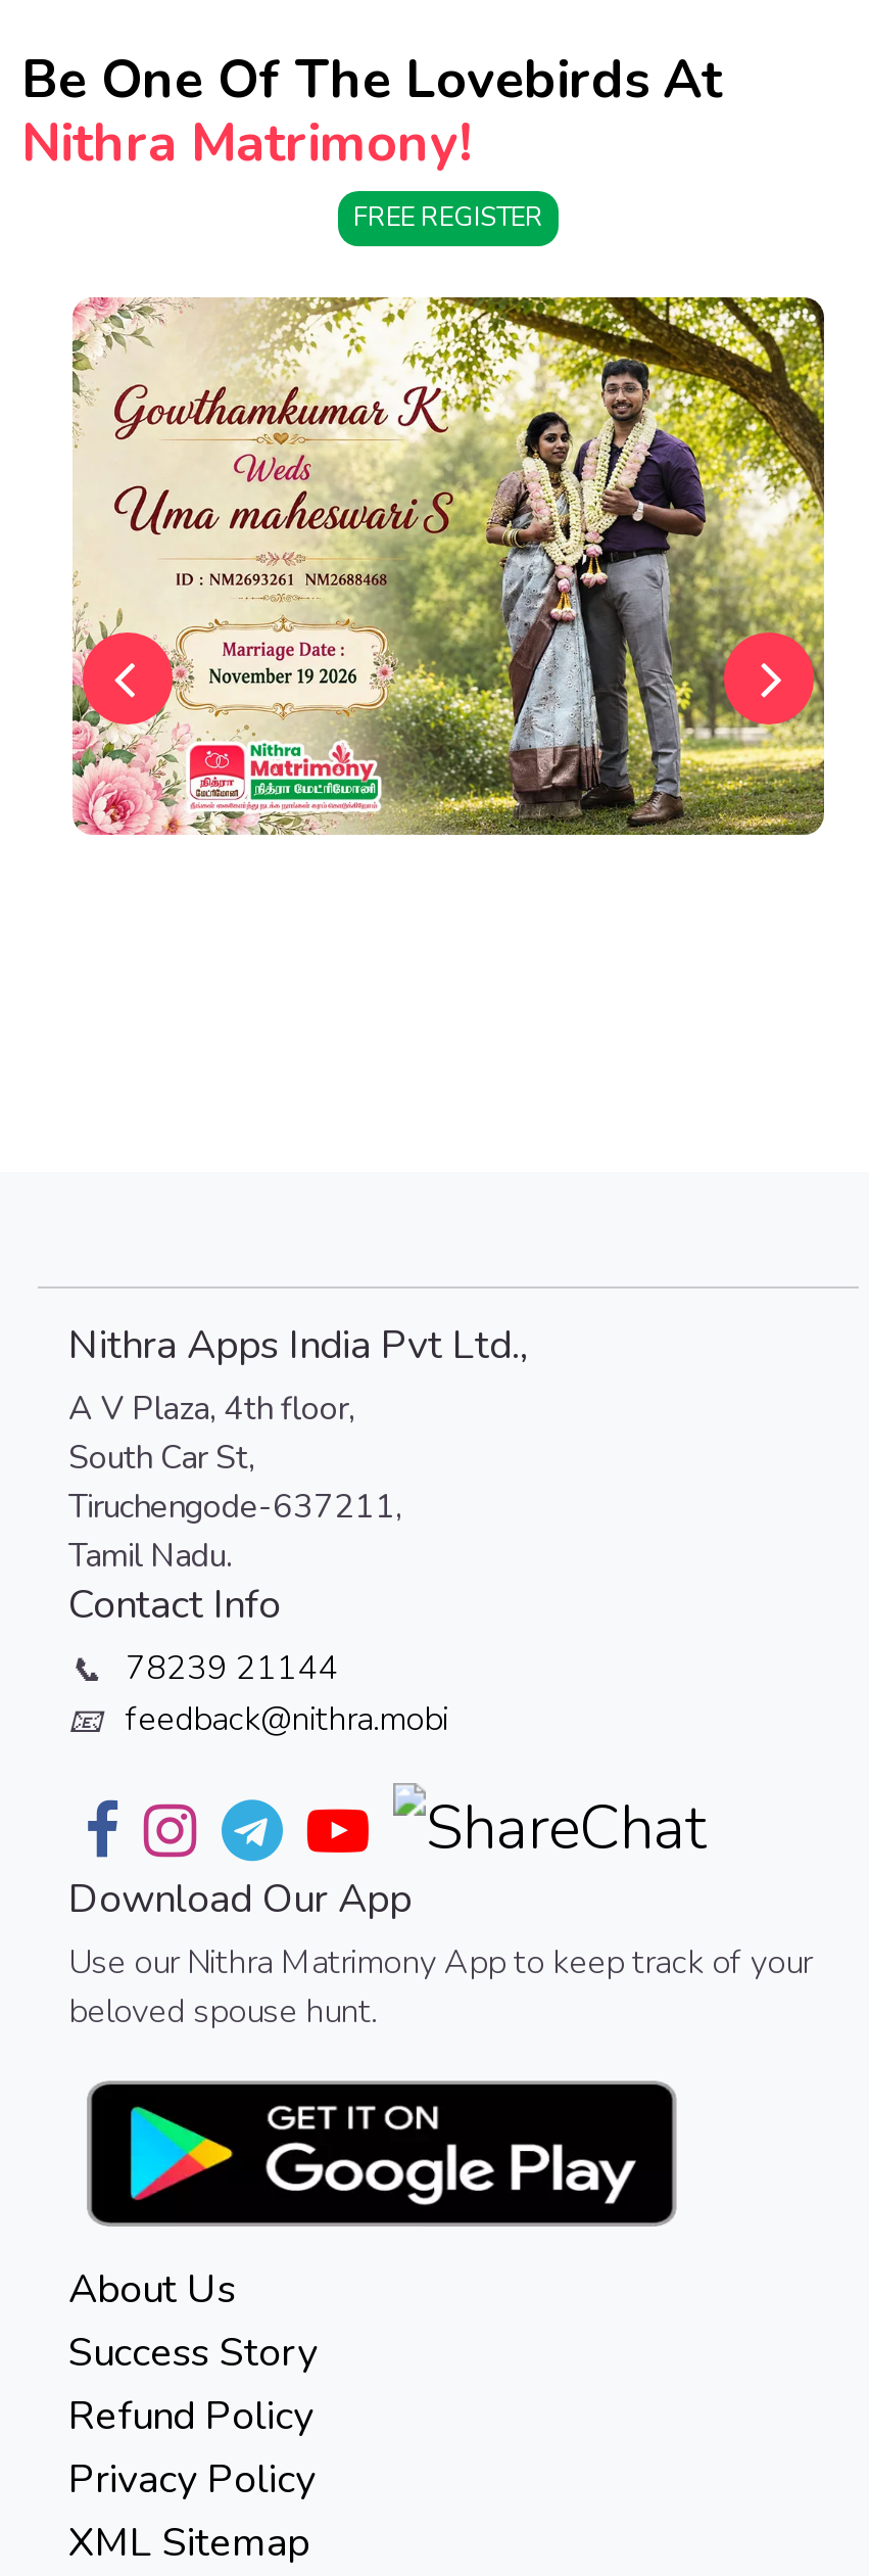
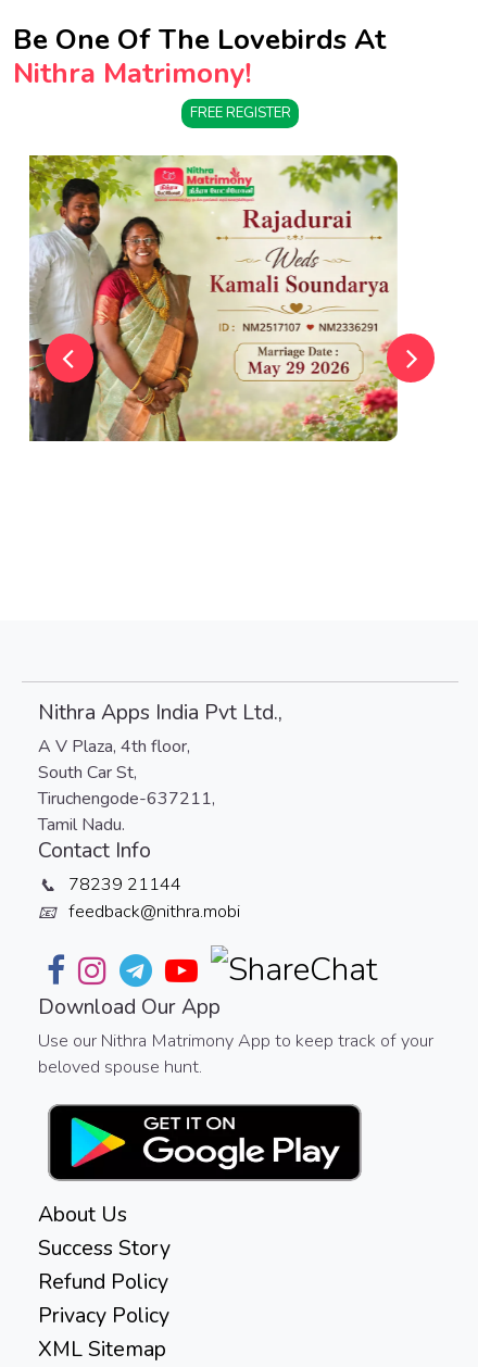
[52,295,826,837] [image] -> [28,154,440,442] [image]

